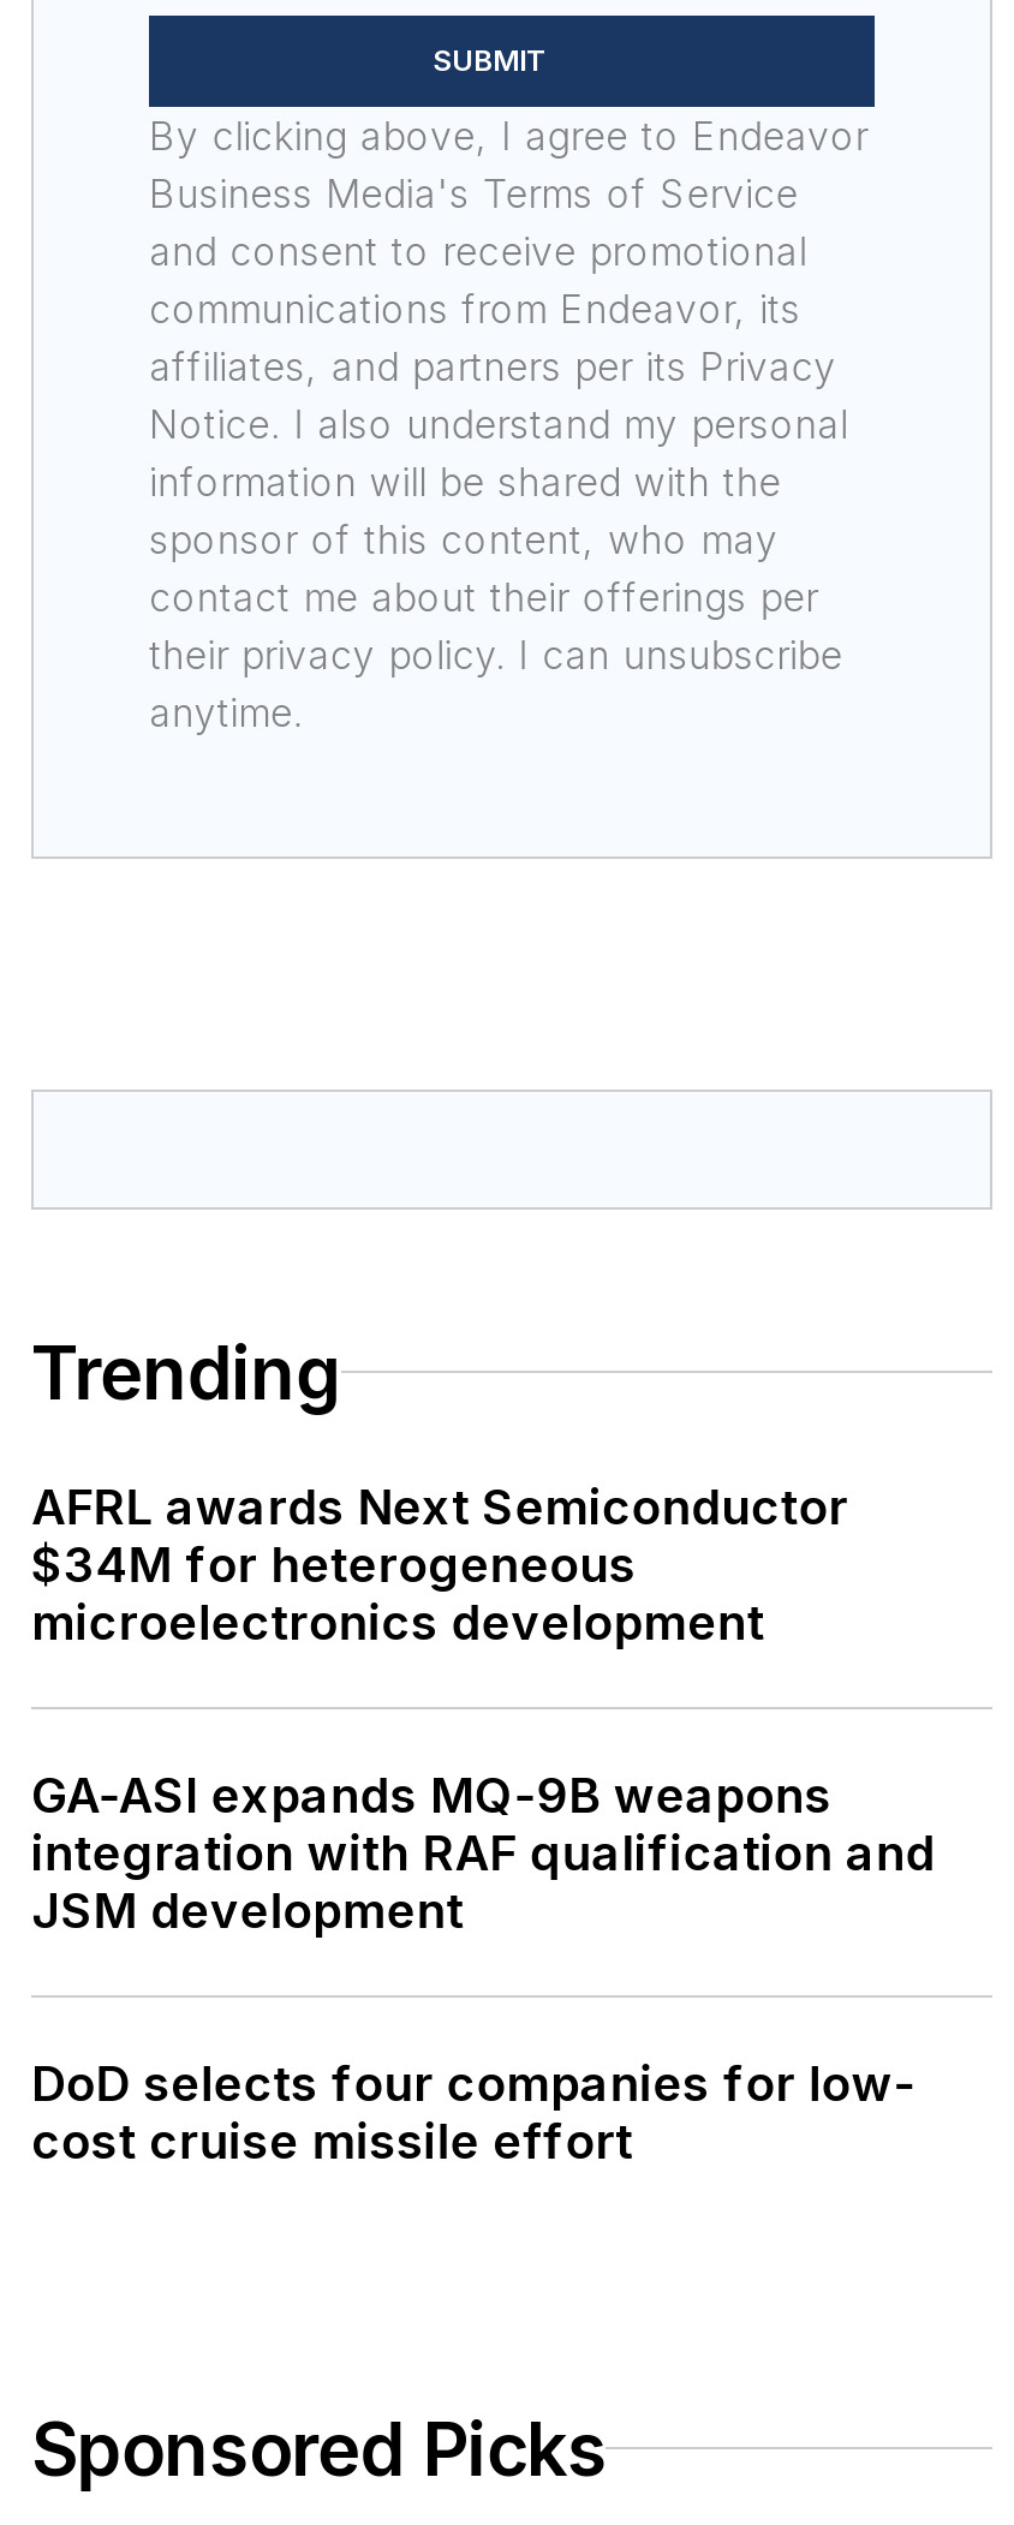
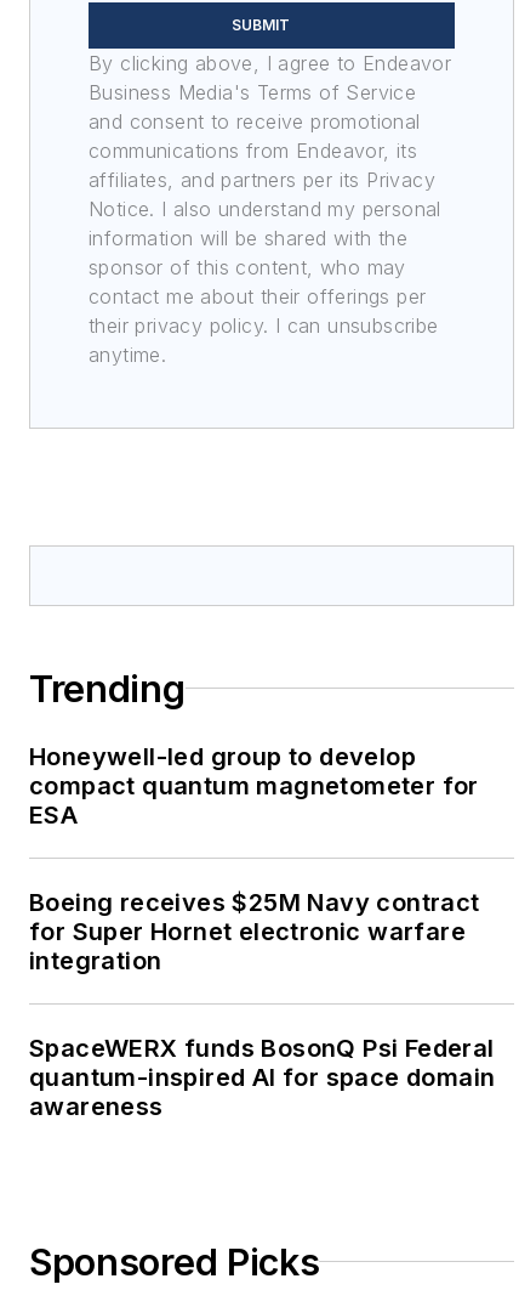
[31,1478,848,1651] AFRL awards Next Semiconductor | $34M for heterogeneous | microelectronics development -> [29,742,479,829] Honeywell-led group to develop | compact quantum magnetometer for | ESA
[31,1767,935,1940] GA-ASI expands MQ-9B weapons | integration with RAF qualification and | JSM development -> [29,888,480,975] Boeing receives $25M Navy contract | for Super Hornet electronic warfare | integration
[31,2055,915,2170] DoD selects four companies for low- | cost cruise missile effort -> [29,1033,495,1121] SpaceWERX funds BosonQ Psi Federal | quantum-inspired AI for space domain | awareness

